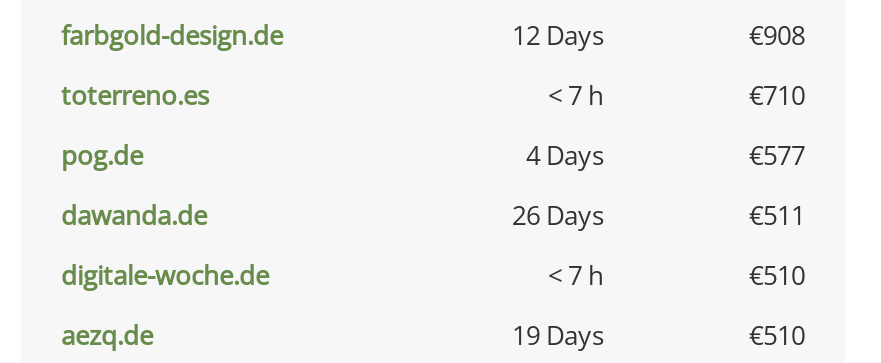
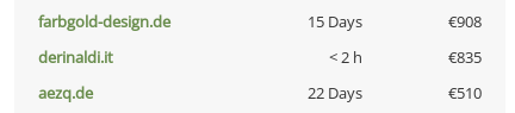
[512,17,604,53] 12 Days -> [307,11,362,32] 15 Days
[61,77,805,293] toterreno.es | < 7 h | €710 | pog.de | 4 Days | €577 | dawanda.de | 26 Days | €511 | digitale-woche.de | < 7 h | €510 -> [38,46,482,68] derinaldi.it | < 2 h | €835
[512,317,604,353] 19 Days -> [307,82,362,103] 22 Days

